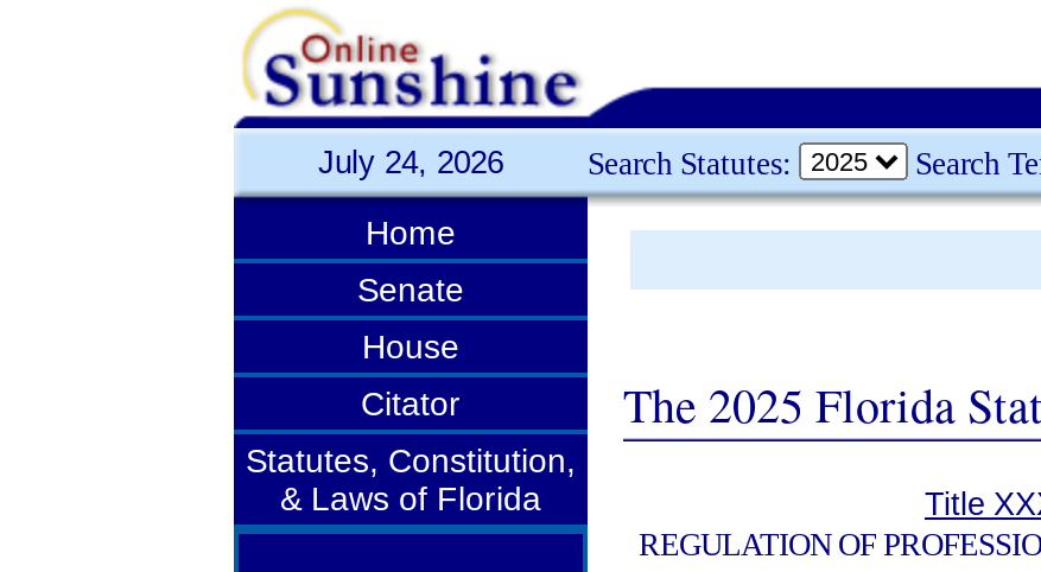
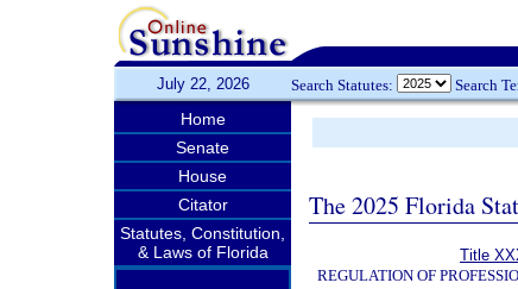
[318,145,503,180] July 24, 2026 -> [156,75,249,93] July 22, 2026

